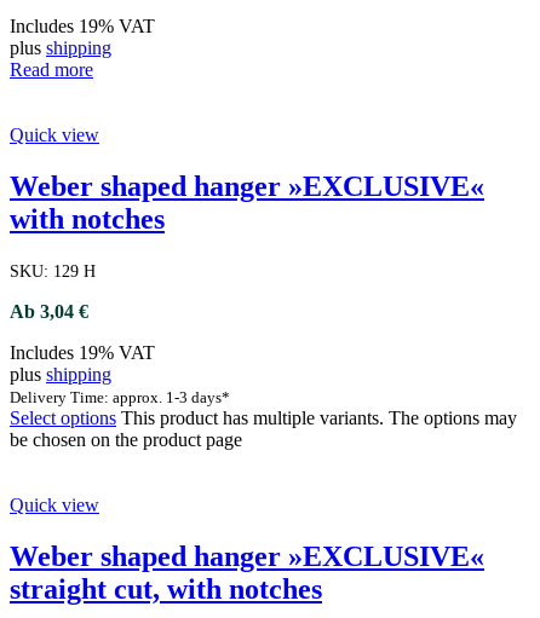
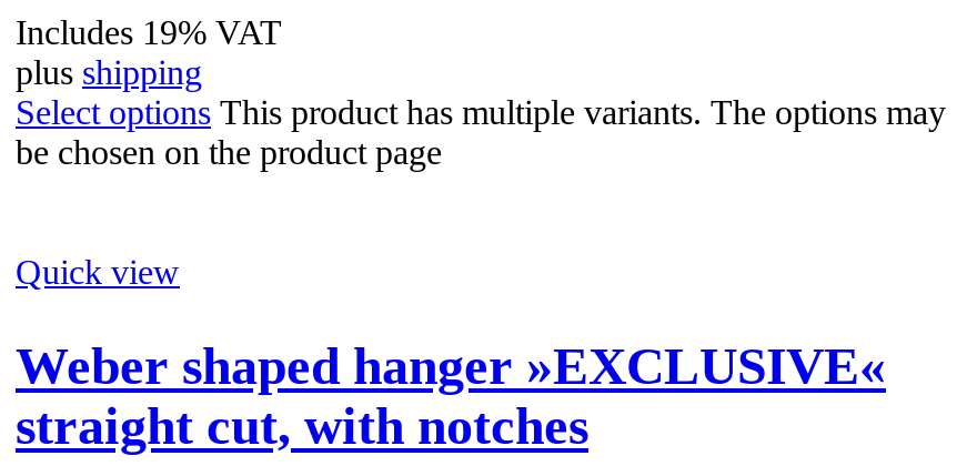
[10,60,484,407] Read more | Quick view | Weber shaped hanger »EXCLUSIVE« | with notches | SKU: 129 H | Ab 3,04 € | Includes 19% VAT | plus shipping | Delivery Time: approx. 1-3 days* -> none

